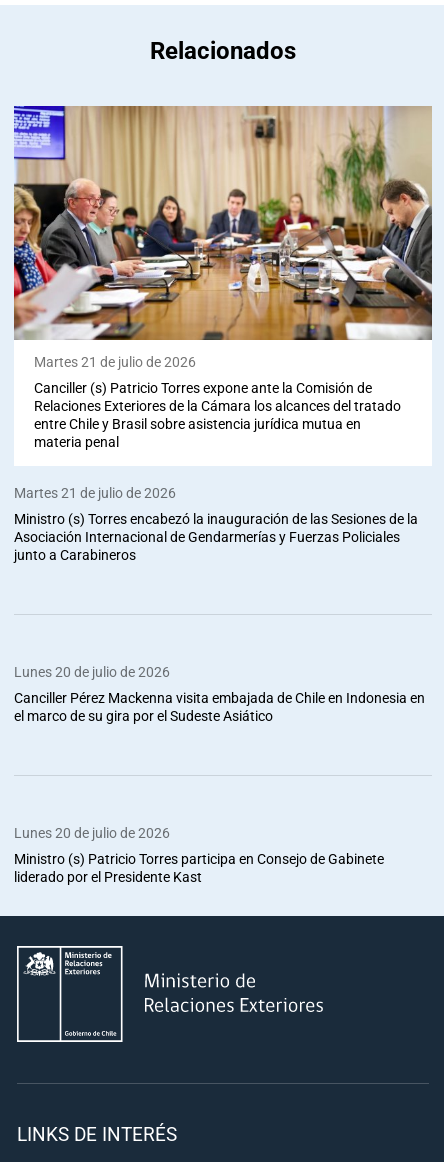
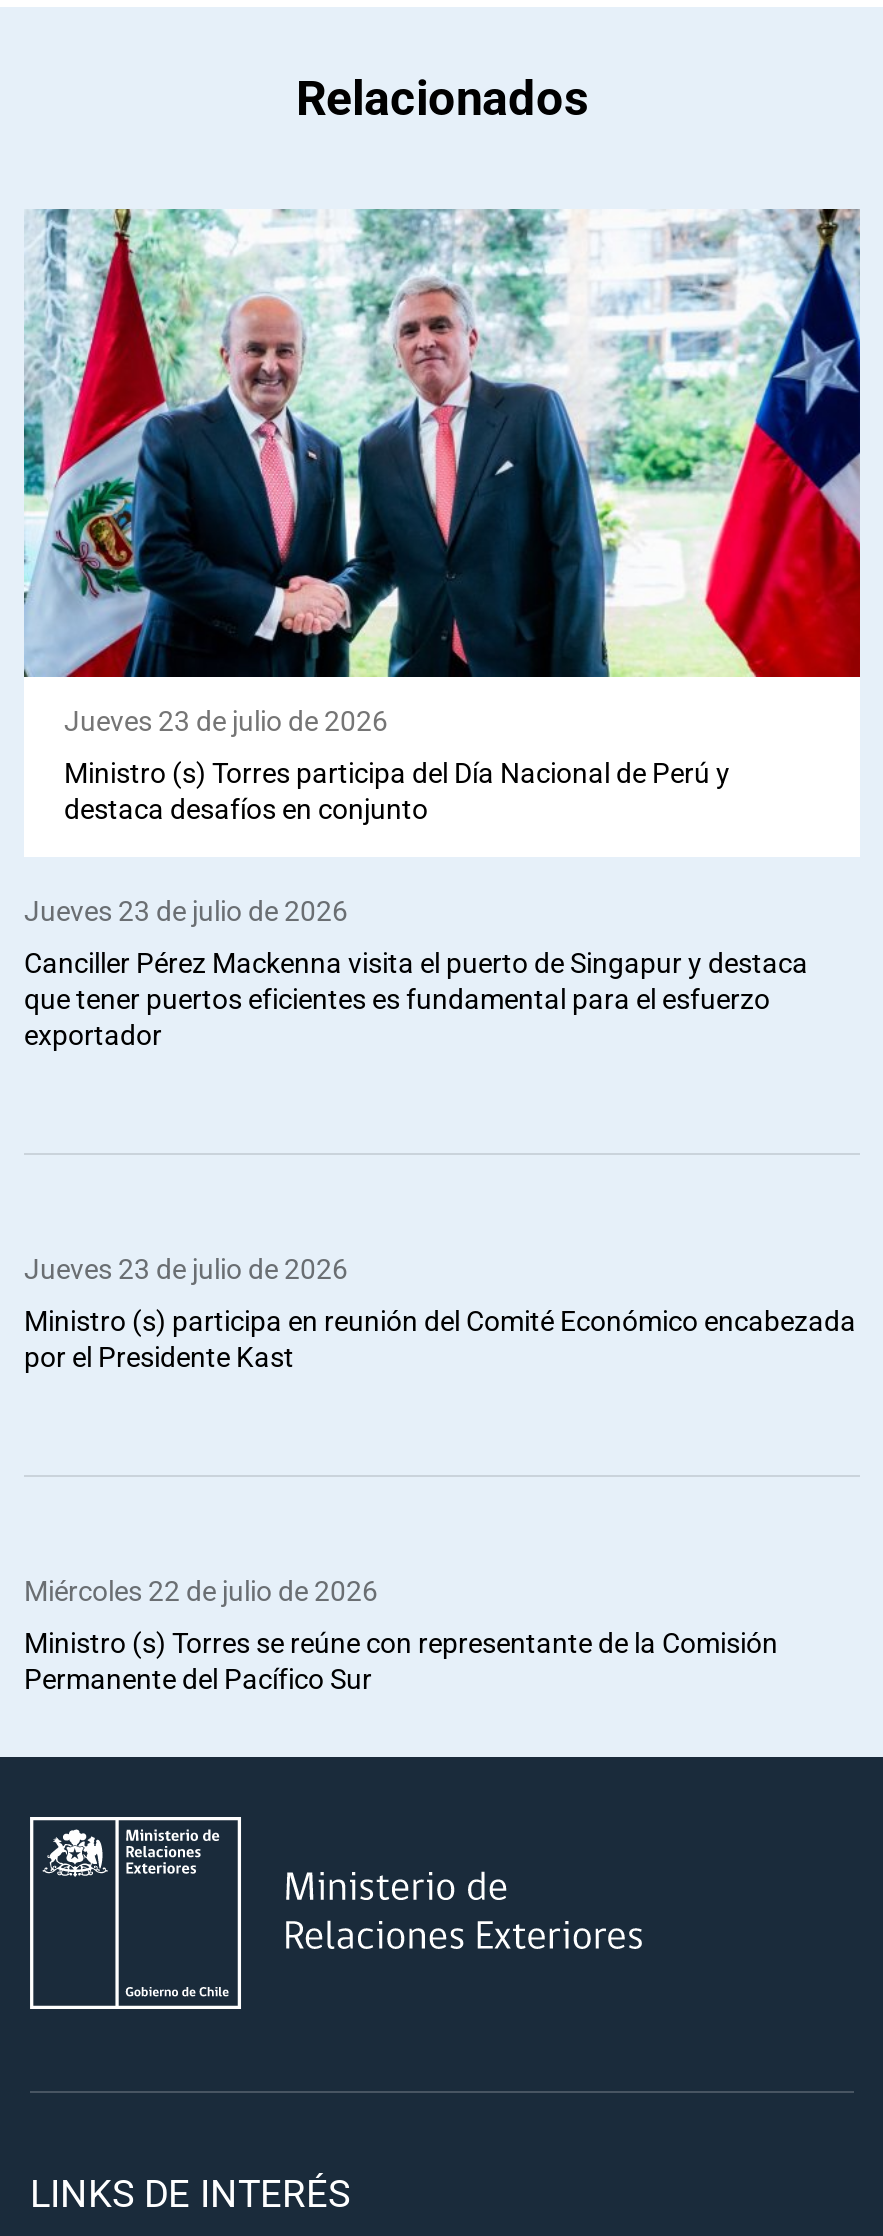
[13,105,433,451] [image] | Martes 21 de julio de 2026 | Canciller (s) Patricio Torres expone ante la Comisión de | Relaciones Exteriores de la Cámara los alcances del tratado | entre Chile y Brasil sobre asistencia jurídica mutua en | materia penal -> [22,207,862,826] [image] | Jueves 23 de julio de 2026 | Ministro (s) Torres participa del Día Nacional de Perú y | destaca desafíos en conjunto
[14,483,418,564] Martes 21 de julio de 2026 | Ministro (s) Torres encabezó la inauguración de las Sesiones de la | Asociación Internacional de Gendarmerías y Fuerzas Policiales | junto a Carabineros -> [24,890,808,1052] Jueves 23 de julio de 2026 | Canciller Pérez Mackenna visita el puerto de Singapur y destaca | que tener puertos eficientes es fundamental para el esfuerzo | exportador
[14,662,425,725] Lunes 20 de julio de 2026 | Canciller Pérez Mackenna visita embajada de Chile en Indonesia en | el marco de su gira por el Sudeste Asiático -> [24,1248,856,1374] Jueves 23 de julio de 2026 | Ministro (s) participa en reunión del Comité Económico encabezada | por el Presidente Kast
[14,823,384,886] Lunes 20 de julio de 2026 | Ministro (s) Patricio Torres participa en Consejo de Gabinete | liderado por el Presidente Kast -> [24,1570,778,1696] Miércoles 22 de julio de 2026 | Ministro (s) Torres se reúne con representante de la Comisión | Permanente del Pacífico Sur

